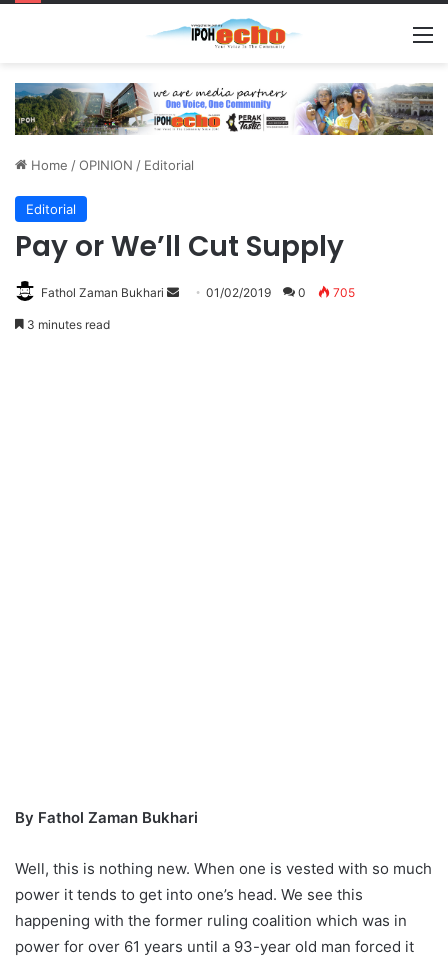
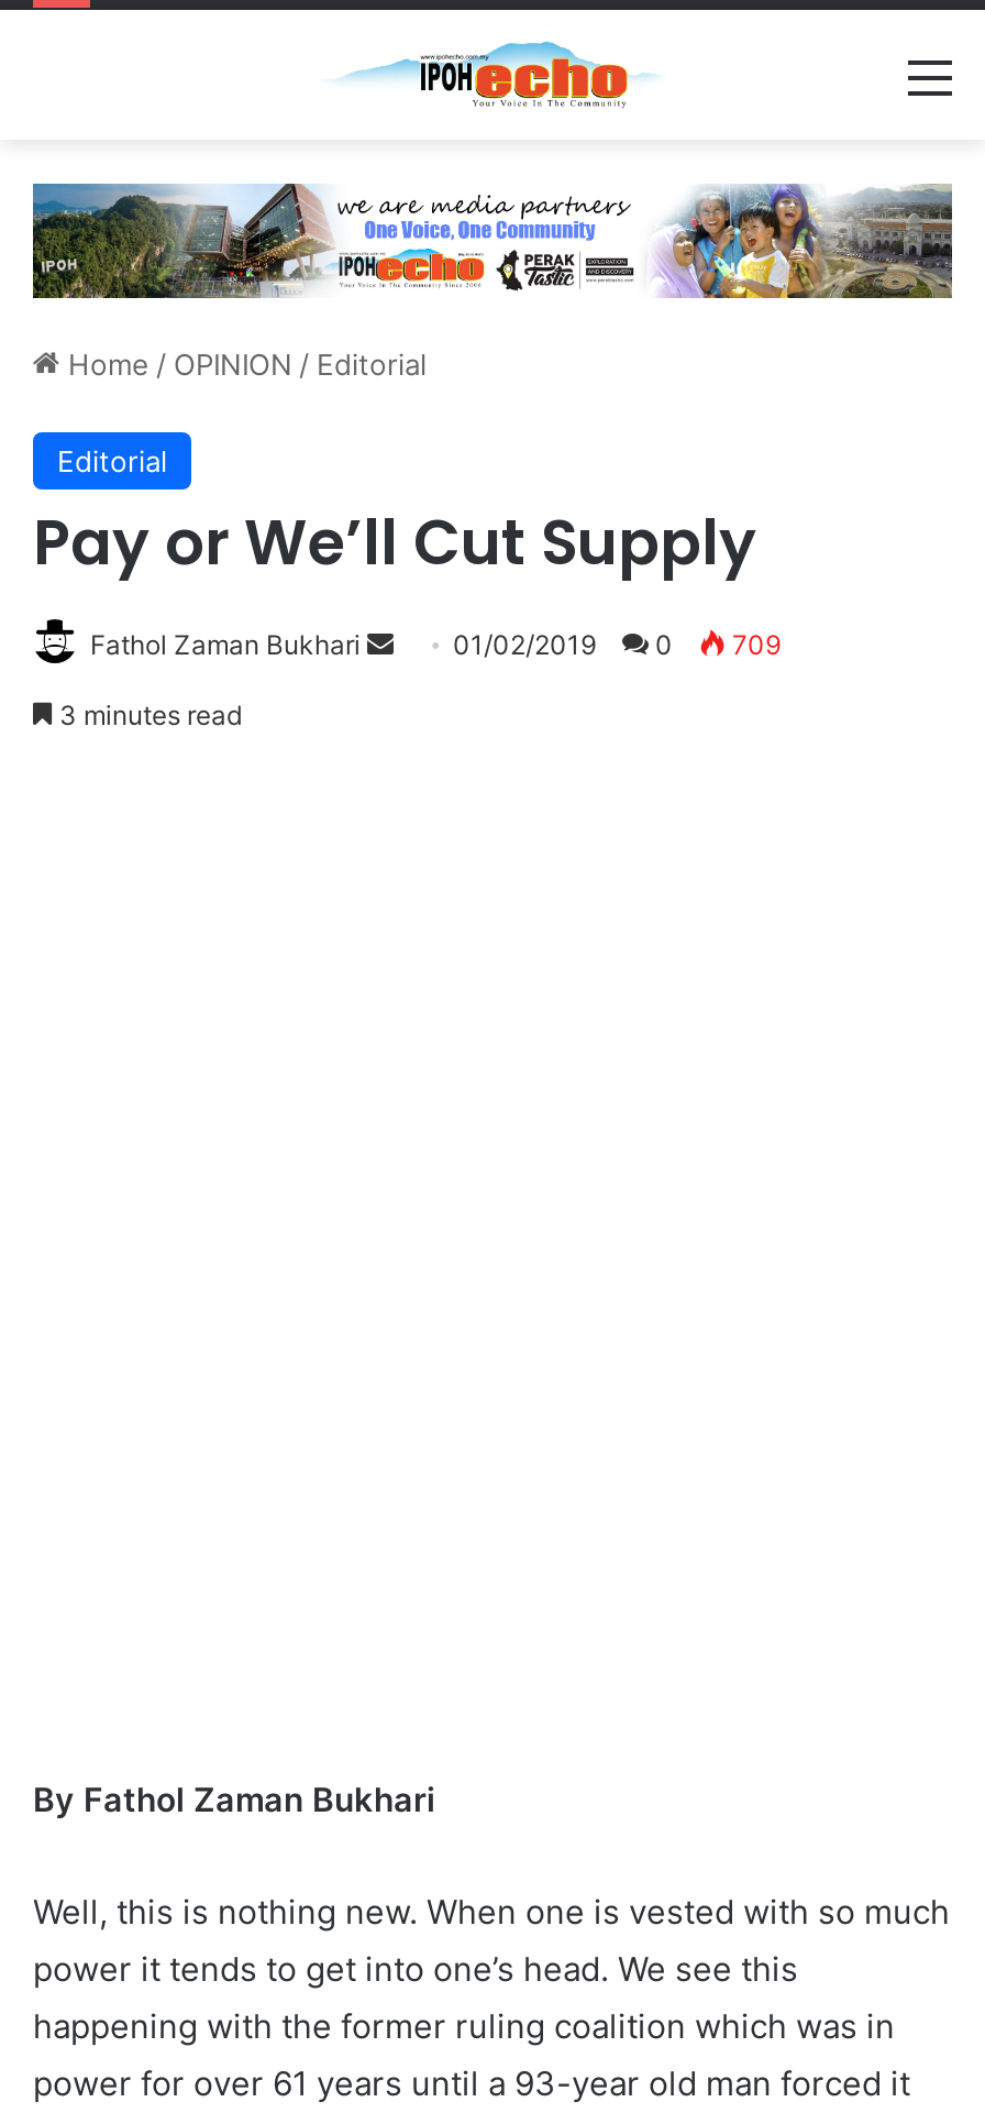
[330,285,355,300] 705 -> [726,628,781,661] 709

